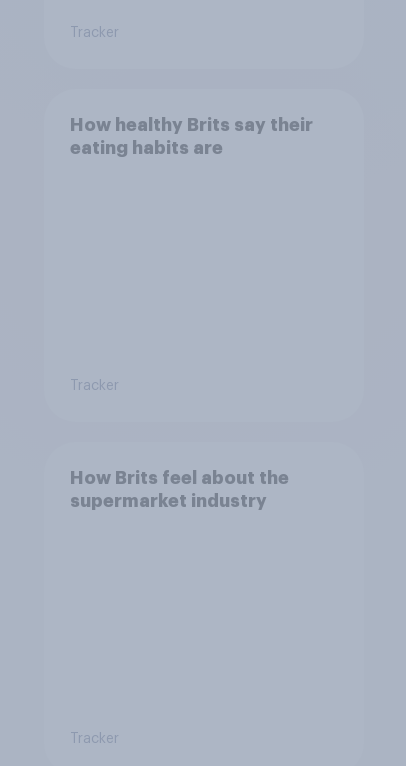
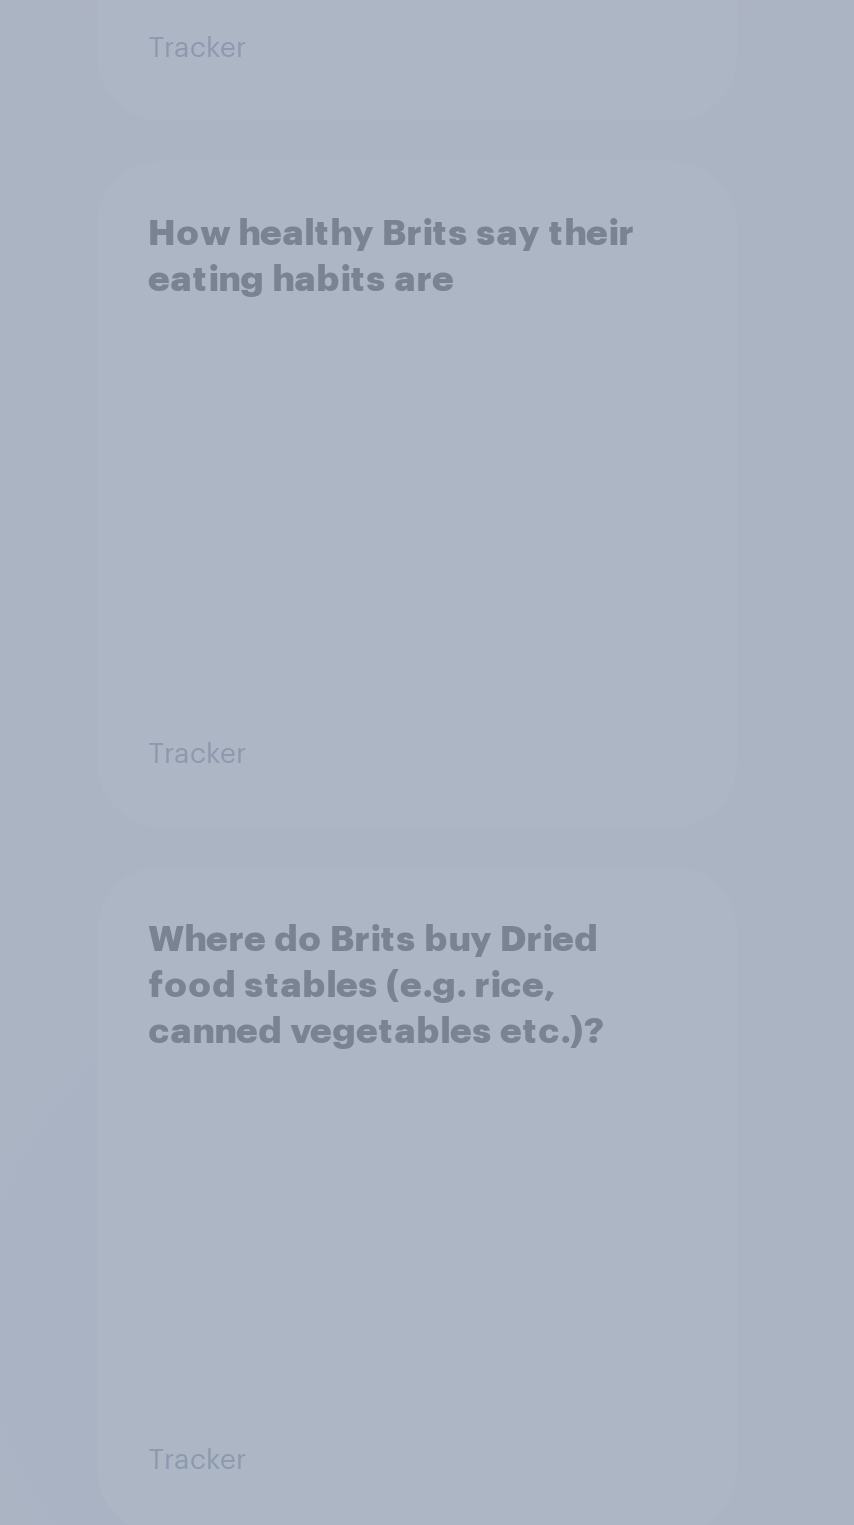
[70,469,289,510] How Brits feel about the | supermarket industry -> [148,921,606,1049] Where do Brits buy Dried | food stables (e.g. rice, | canned vegetables etc.)?

